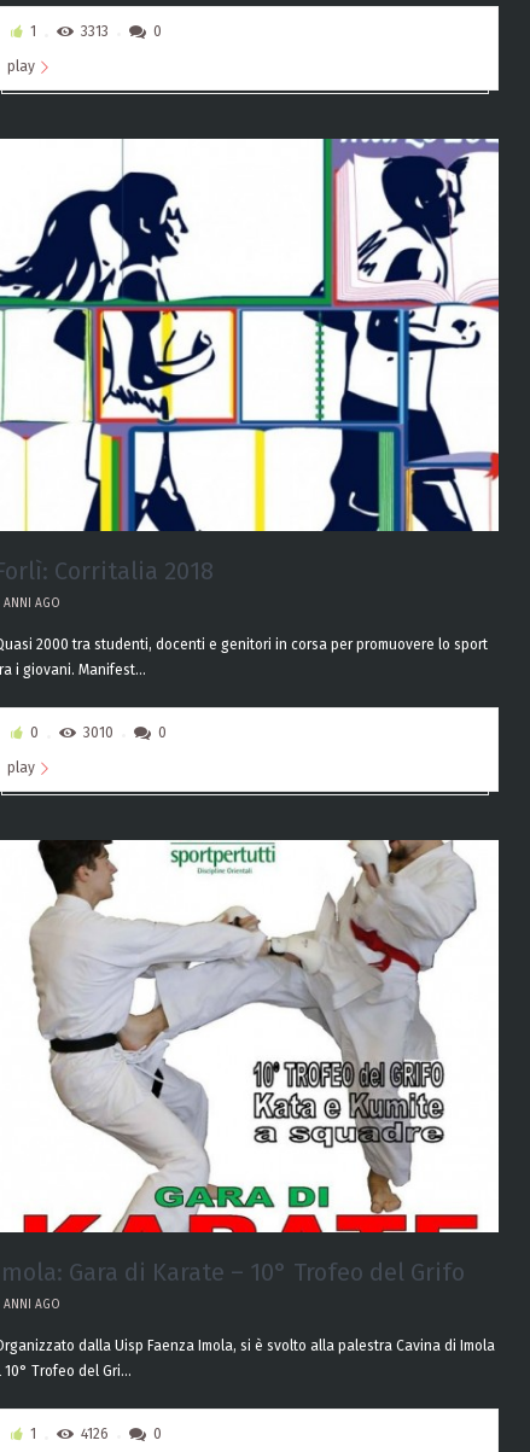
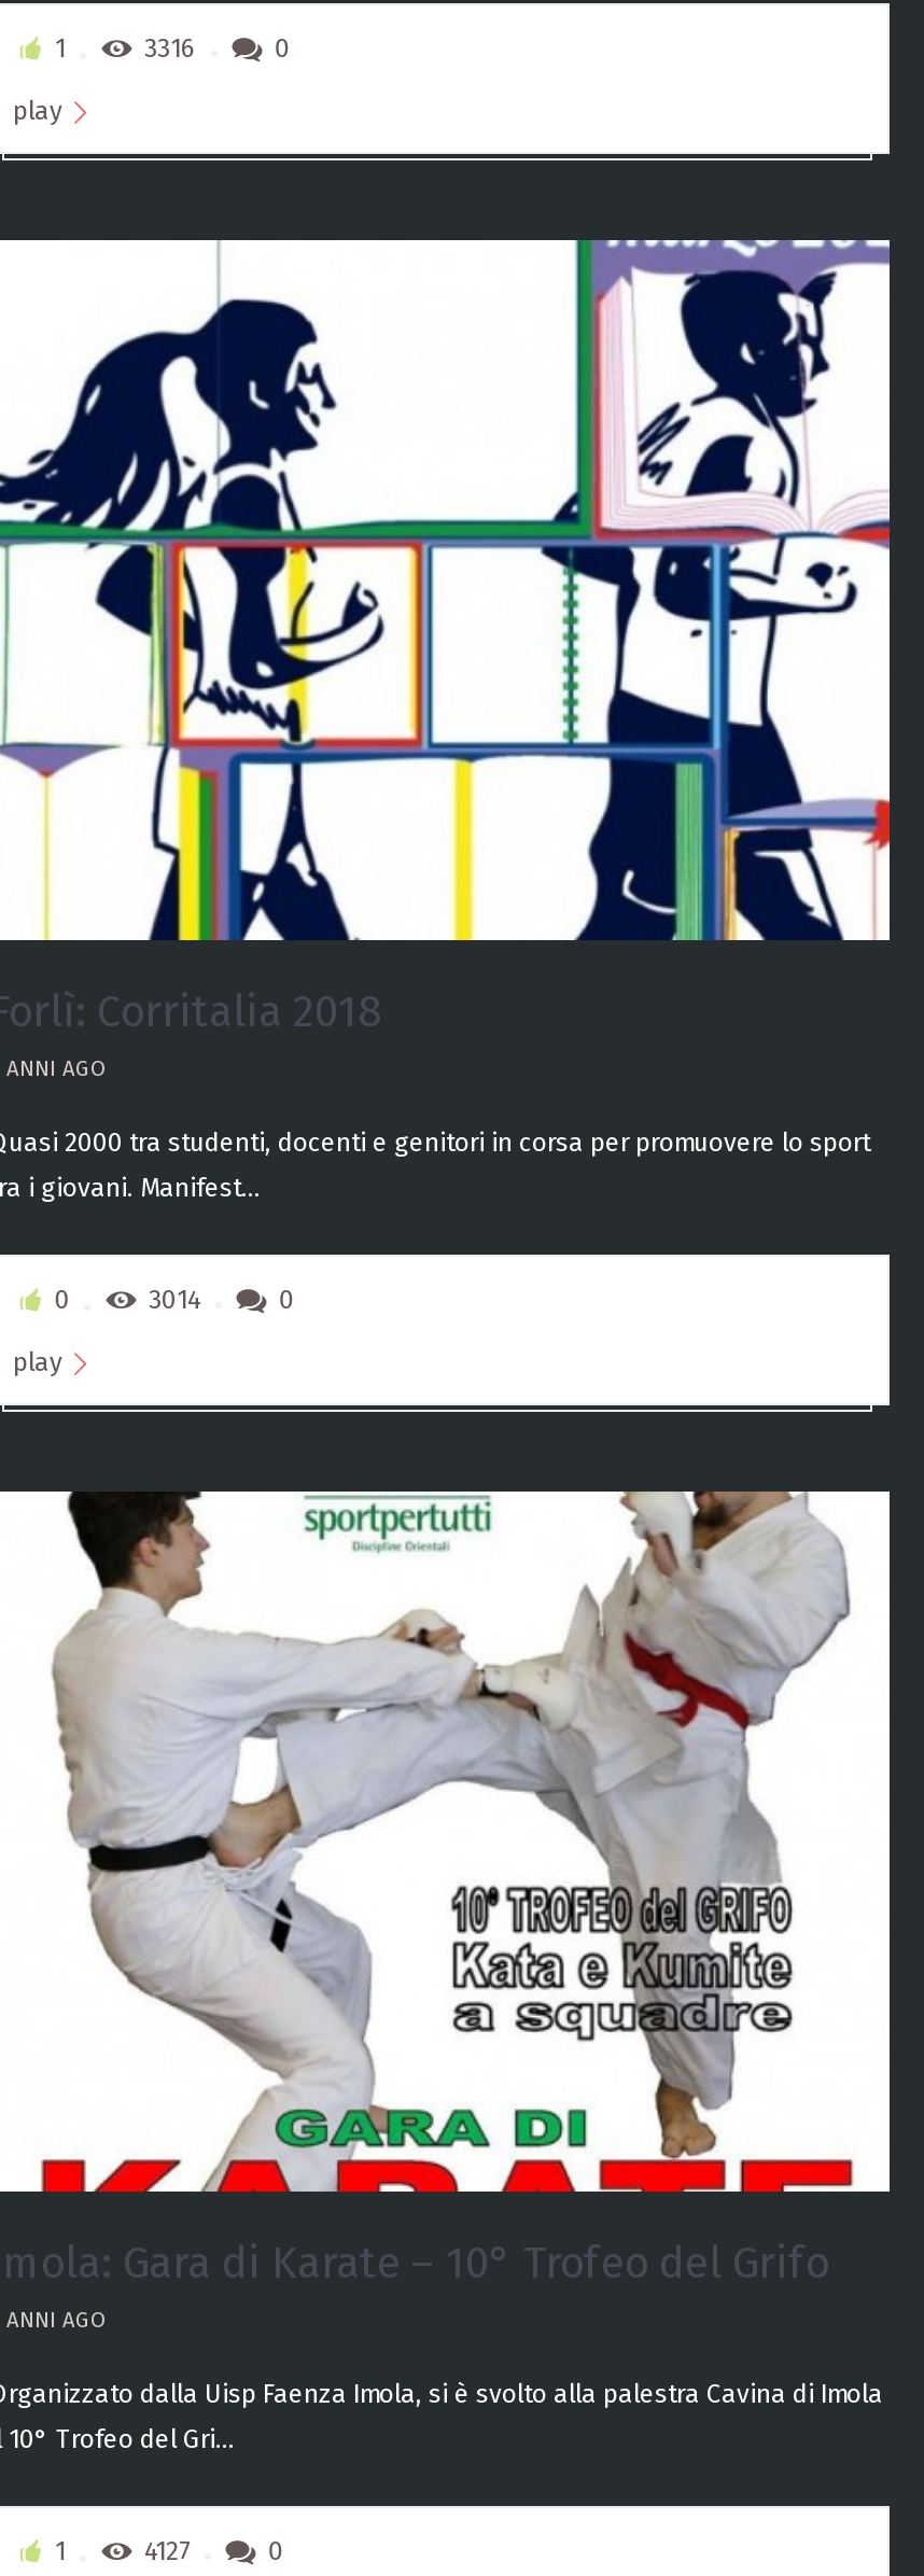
[81,23,109,40] 3313 -> [144,33,196,64] 3316
[83,724,113,741] 3010 -> [149,1285,200,1315] 3014
[81,1425,109,1442] 4126 -> [144,2536,190,2566] 4127

